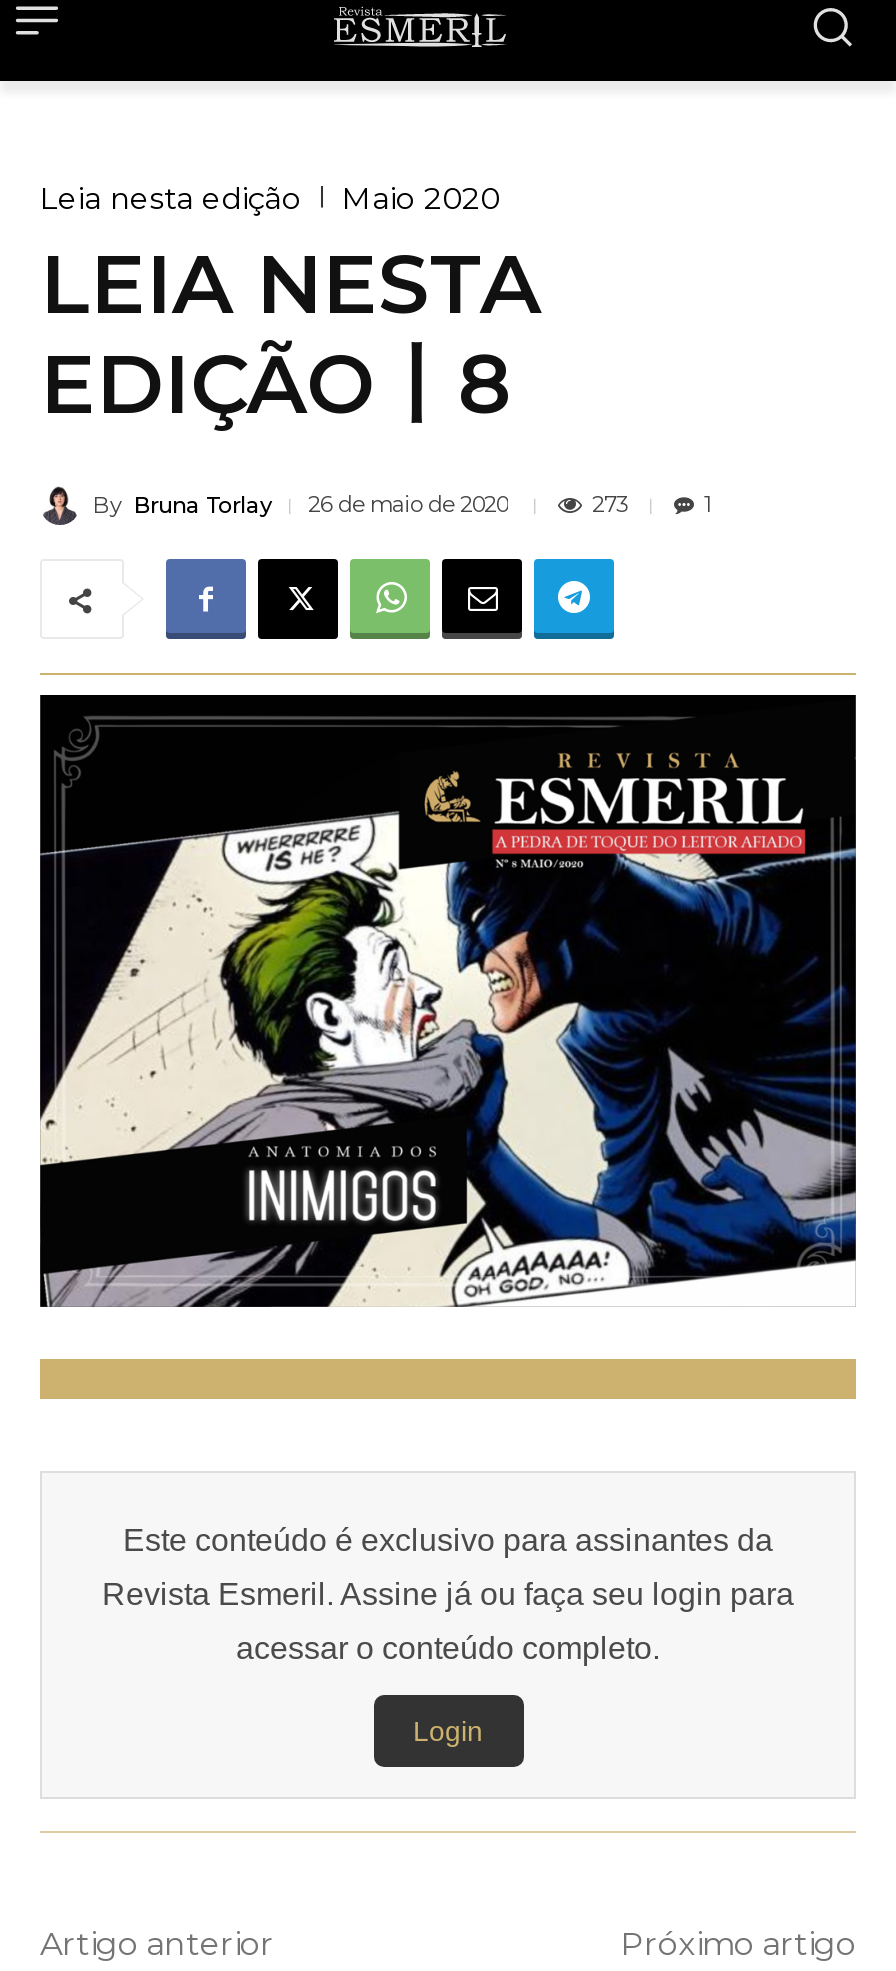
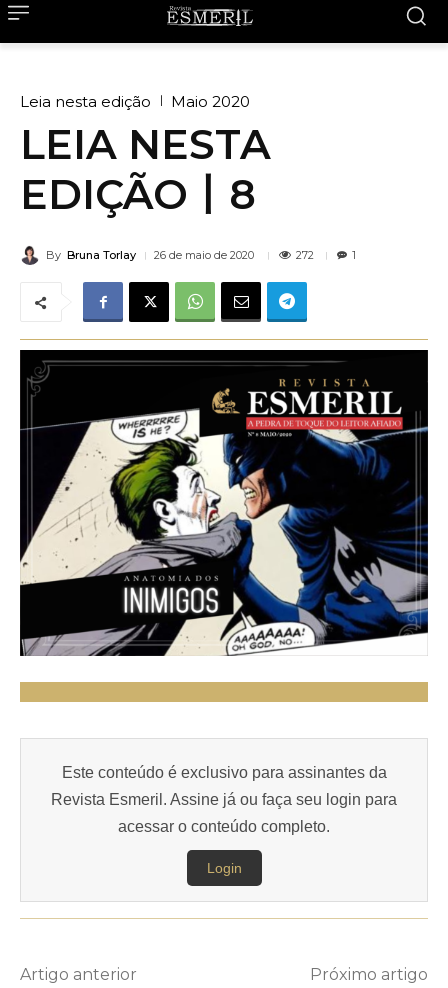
[592,490,628,518] 273 -> [296,248,314,262] 272

